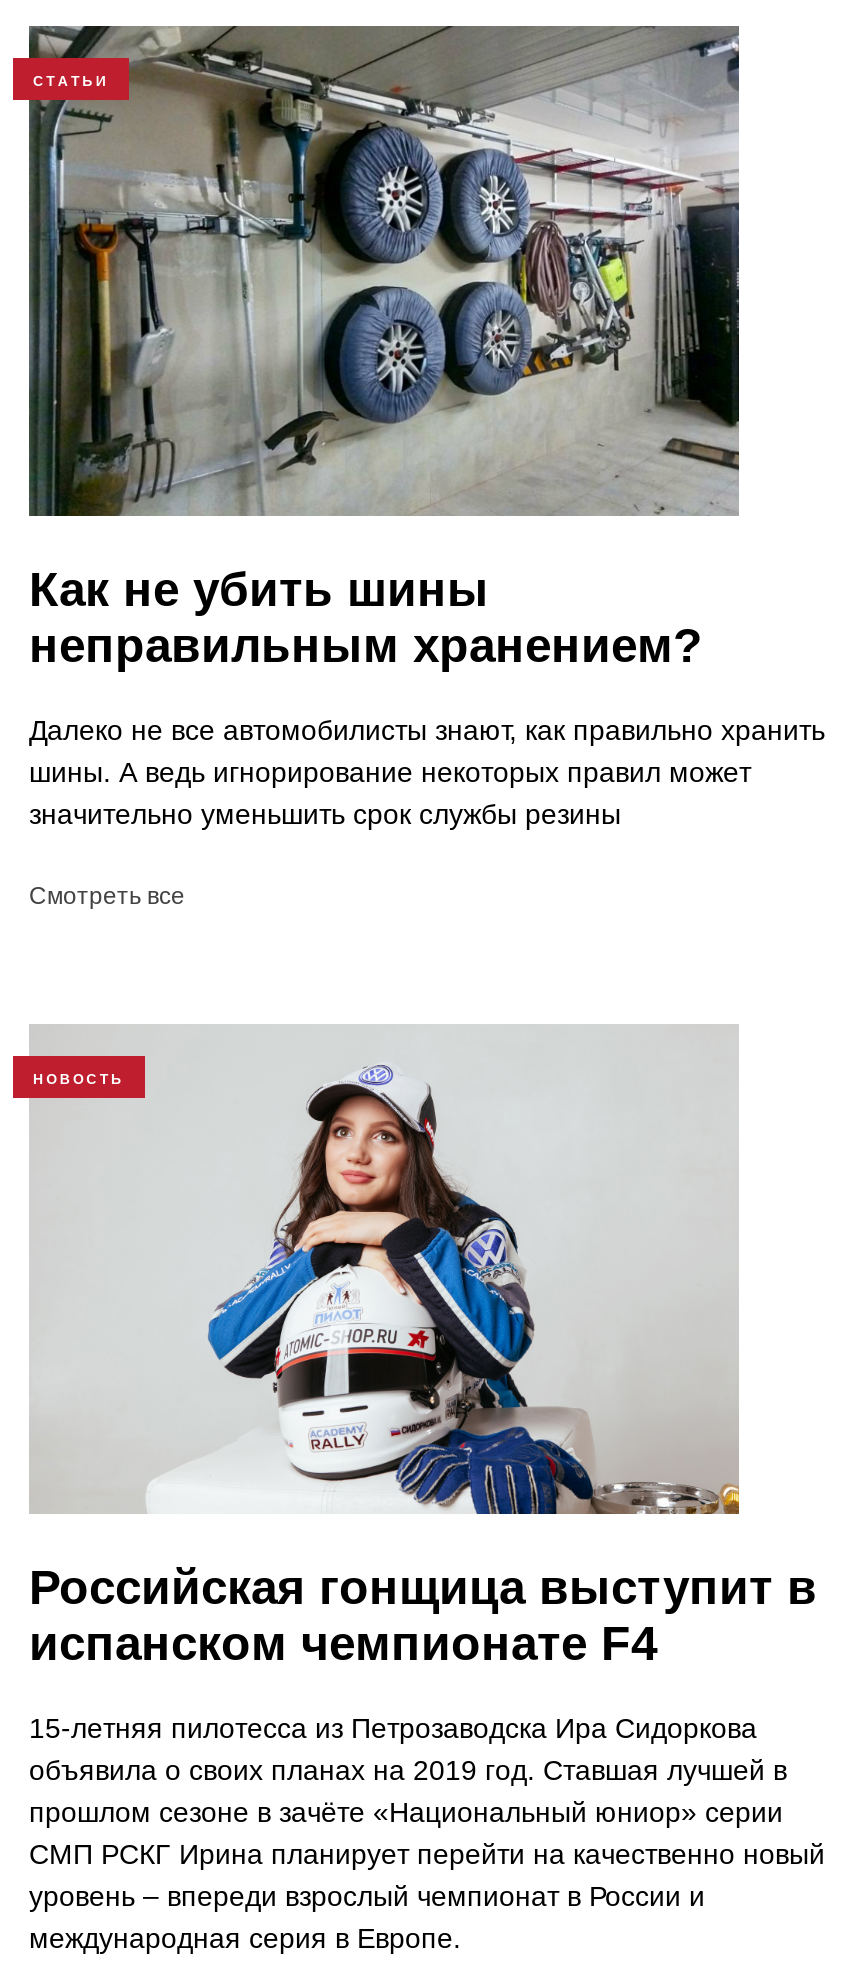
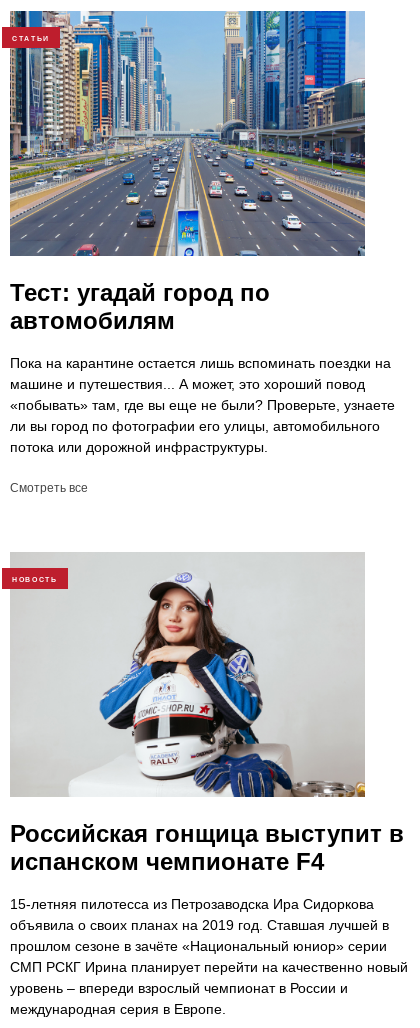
[29,24,741,672] [image] | Как не убить шины | неправильным хранением? -> [9,10,366,334] [image] | Тест: угадай город по | автомобилям
[29,714,825,830] Далеко не все автомобилисты знают, как правильно хранить | шины. А ведь игнорирование некоторых правил может | значительно уменьшить срок службы резины -> [10,355,395,455] Пока на карантине остается лишь вспоминать поездки на | машине и путешествия... А может, это хороший повод | «побывать» там, где вы еще не были? Проверьте, узнаете | ли вы город по фотографии его улицы, автомобильного | потока или дорожной инфраструктуры.

